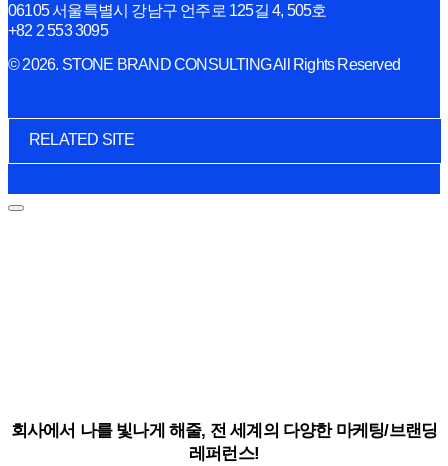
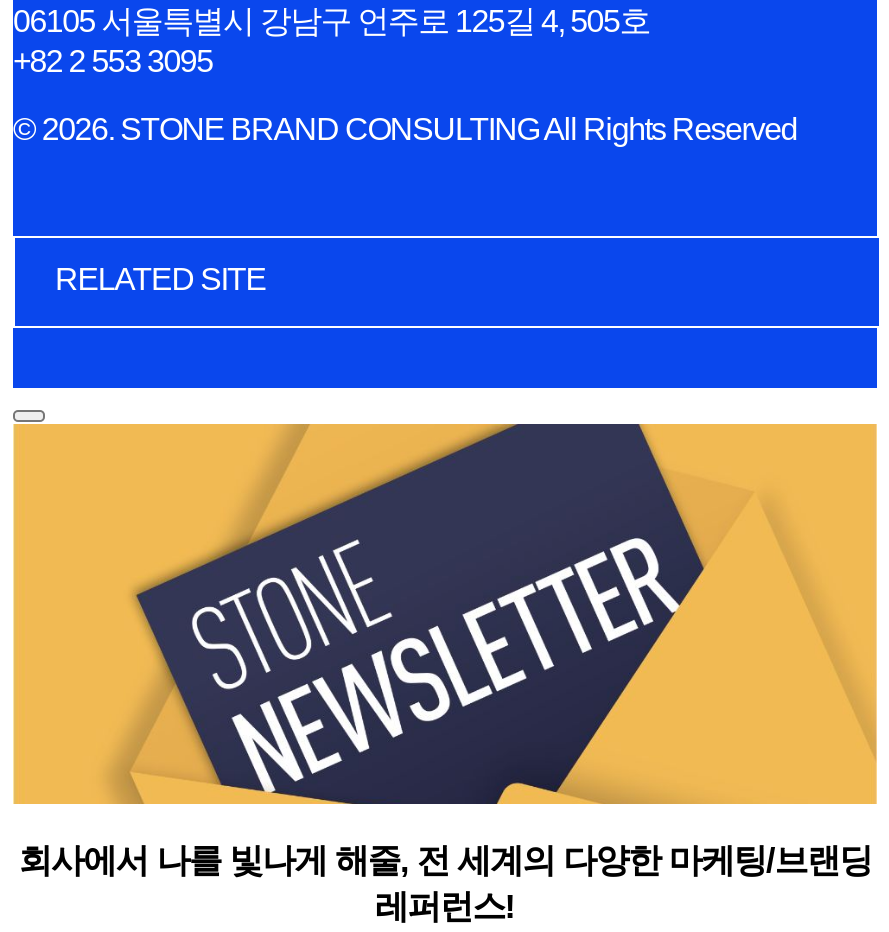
none -> [11,422,879,806] [image]

